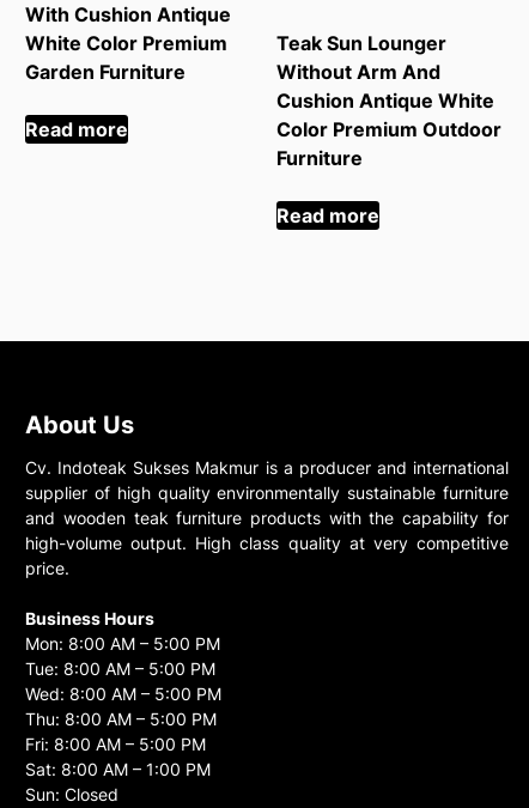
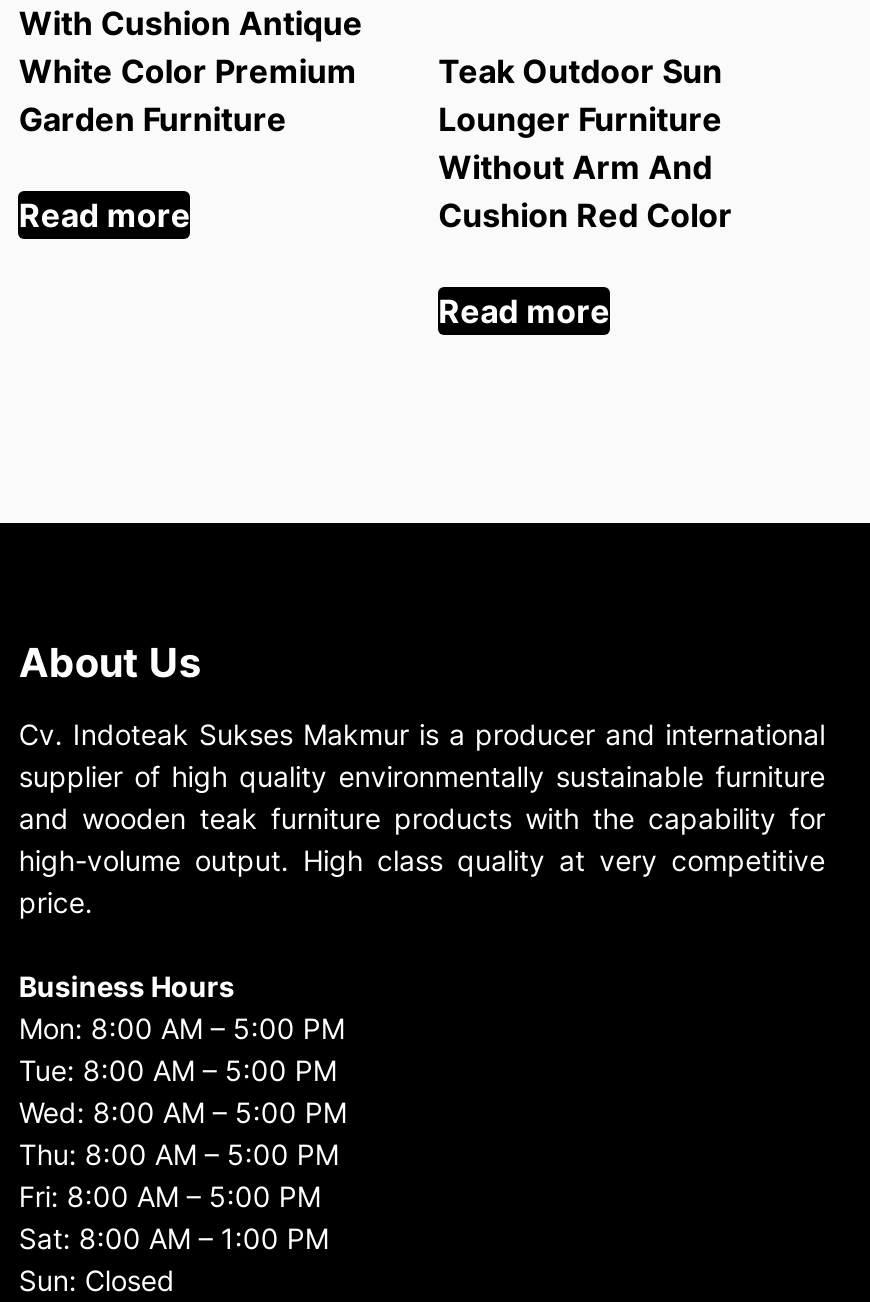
[277,31,447,55] Teak Sun Lounger -> [438,51,722,139] Teak Outdoor Sun | Lounger Furniture
moved [277,59,441,83] -> [438,147,712,187]: Without Arm And
[277,88,502,170] Cushion Antique White | Color Premium Outdoor | Furniture -> [438,195,732,235] Cushion Red Color

